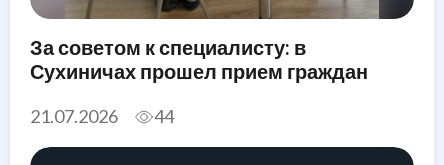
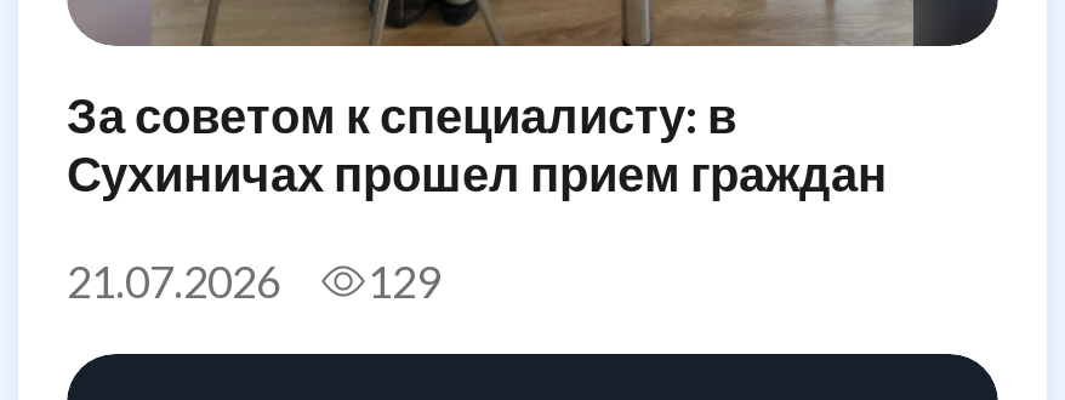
[30,105,174,127] 21.07.2026 44 -> [67,254,440,308] 21.07.2026 129

